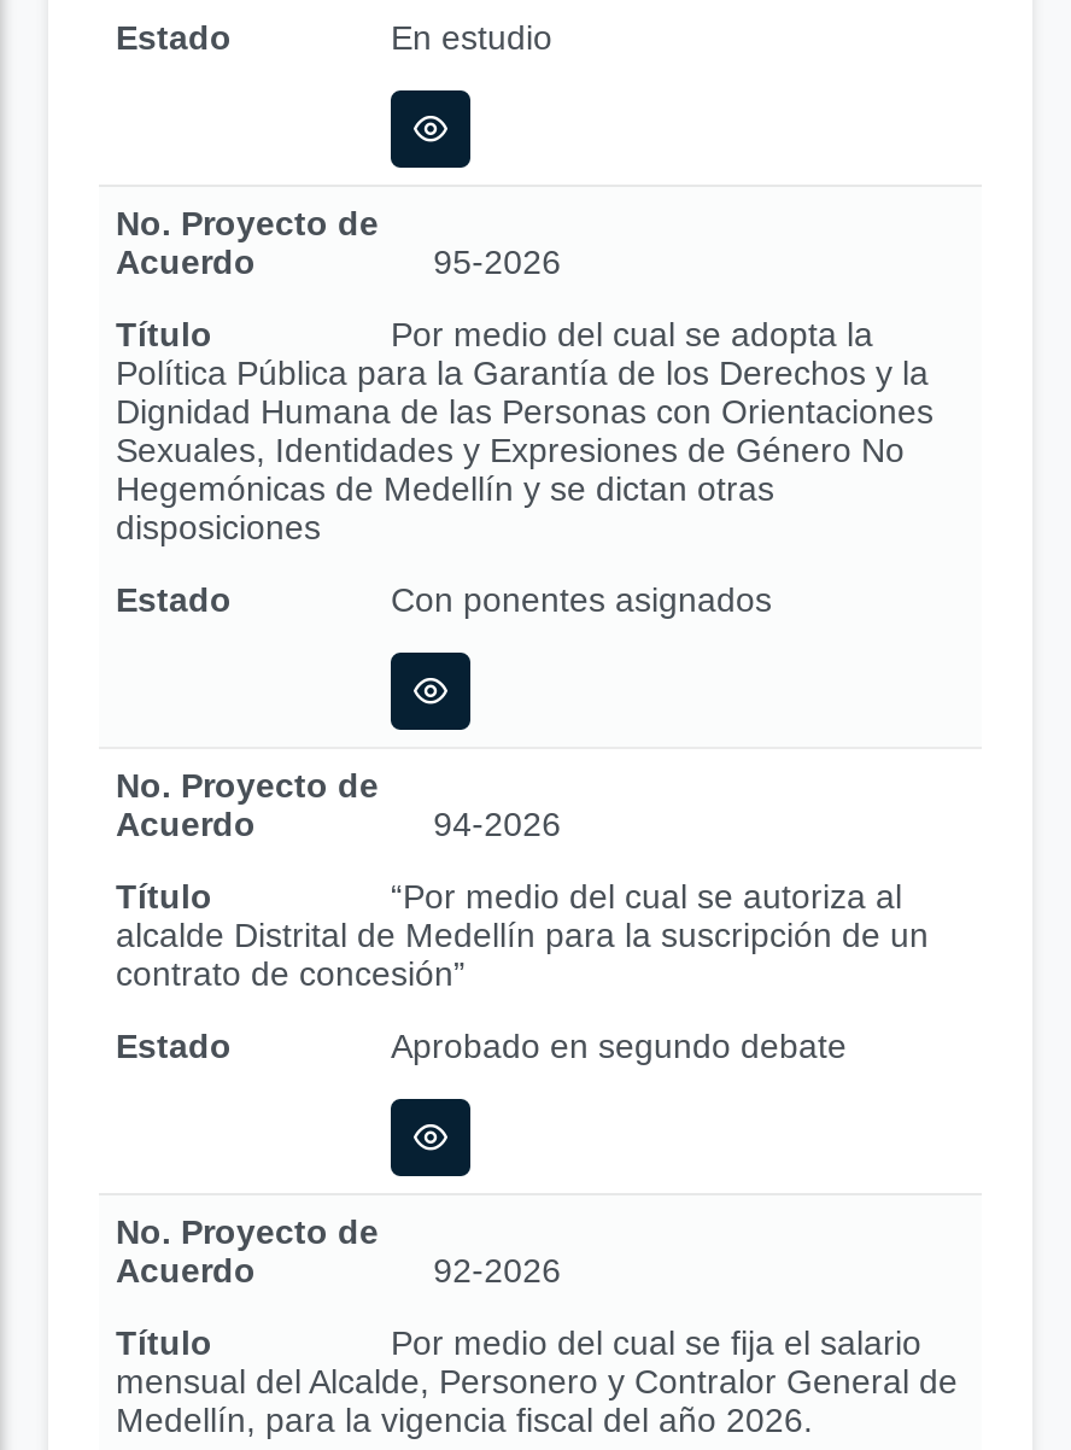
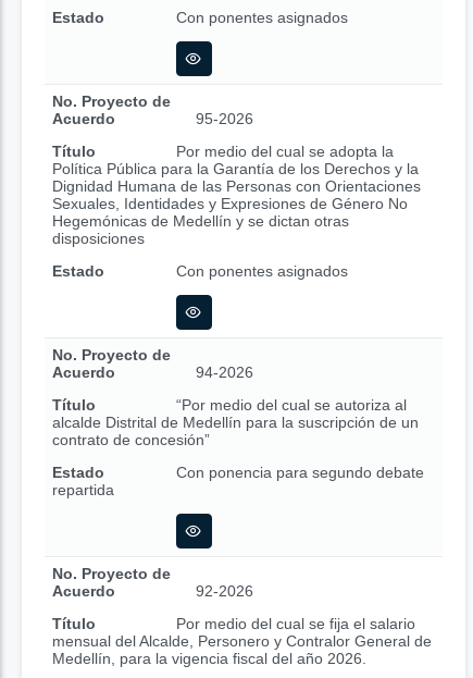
[391,18,552,57] En estudio -> [176,9,348,26] Con ponentes asignados
[391,1027,847,1065] Aprobado en segundo debate -> [52,464,424,498] Con ponencia para segundo debate | repartida

